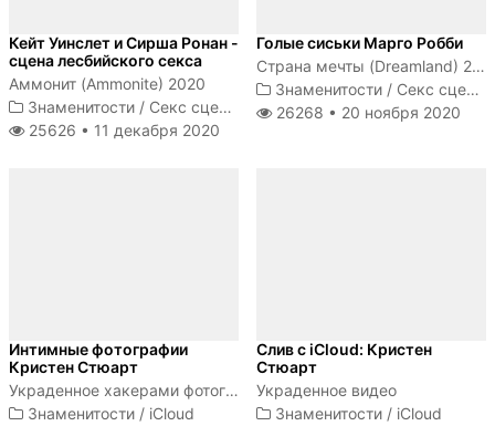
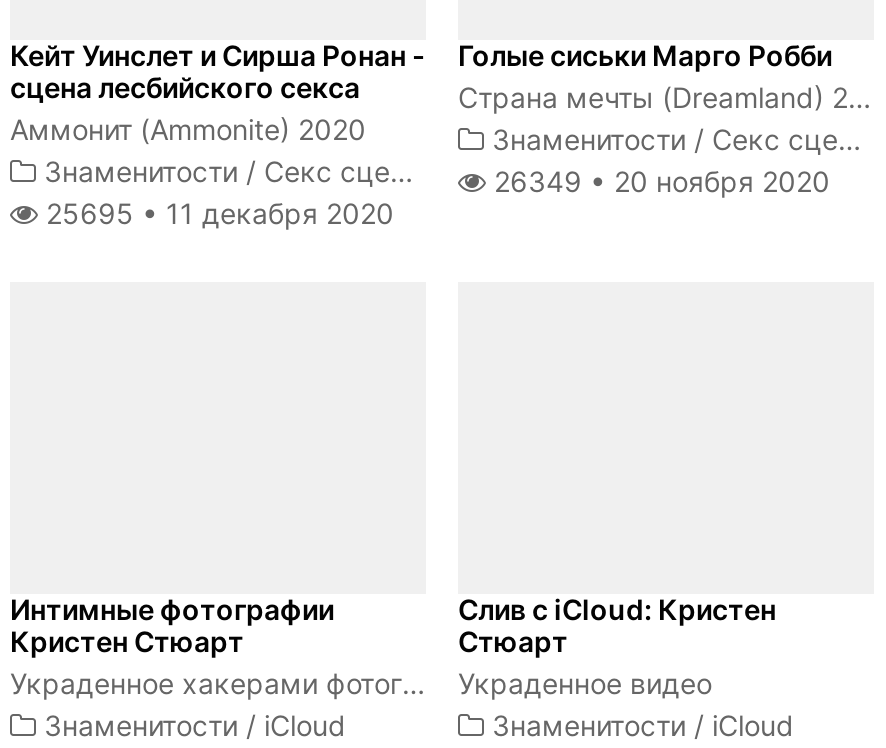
[272,103,461,122] 26268 • 20 ноября 2020 -> [486,164,830,198] 26349 • 20 ноября 2020
[24,121,220,139] 25626 • 11 декабря 2020 -> [38,196,394,230] 25695 • 11 декабря 2020

